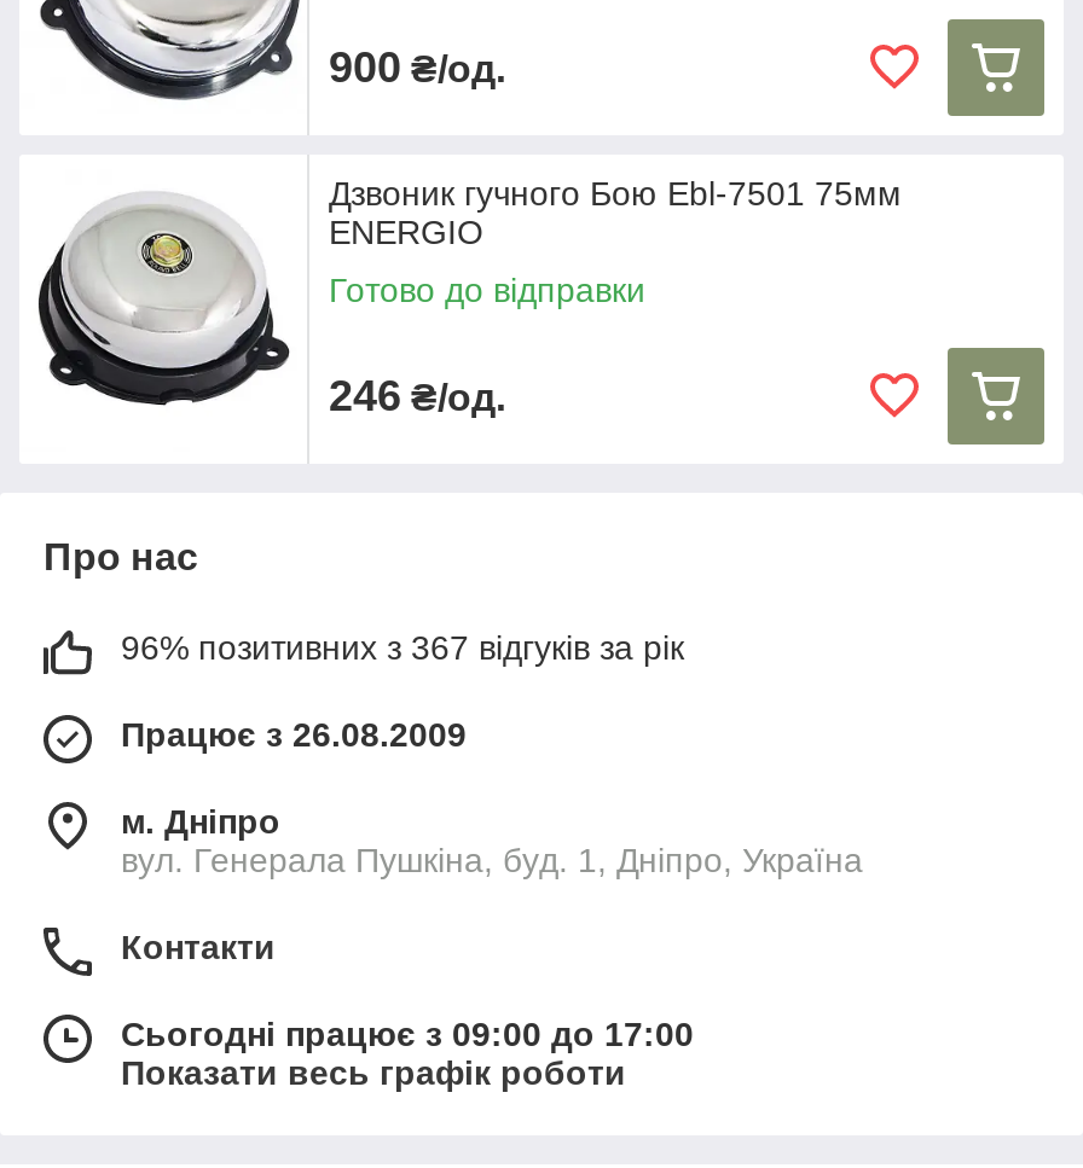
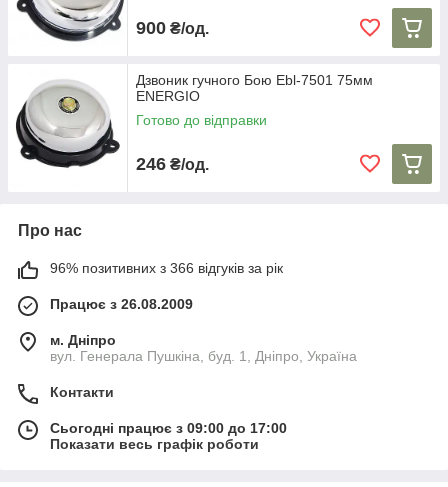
[121,628,684,667] 96% позитивних з 367 відгуків за рік -> [50,260,283,276] 96% позитивних з 366 відгуків за рік

